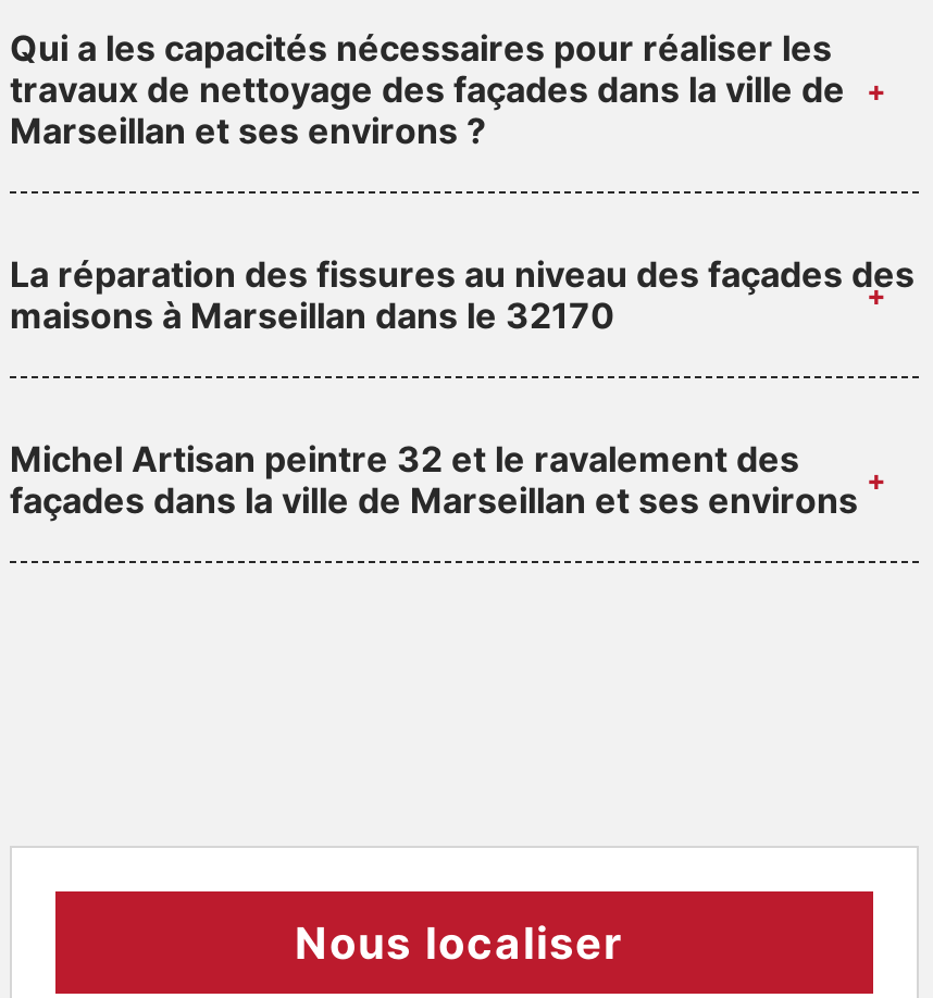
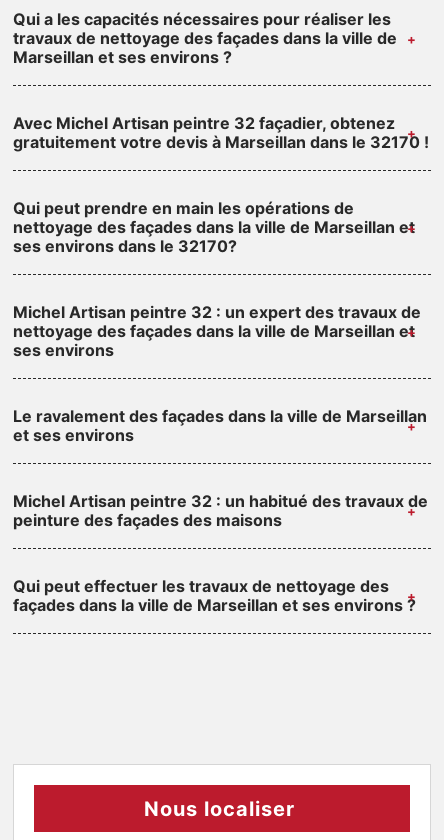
[10,252,915,522] La réparation des fissures au niveau des façades des | maisons à Marseillan dans le 32170 | Michel Artisan peintre 32 et le ravalement des | façades dans la ville de Marseillan et ses environs -> [13,113,429,615] Avec Michel Artisan peintre 32 façadier, obtenez | gratuitement votre devis à Marseillan dans le 32170 ! | Qui peut prendre en main les opérations de | nettoyage des façades dans la ville de Marseillan et | ses environs dans le 32170? | Michel Artisan peintre 32 : un expert des travaux de | nettoyage des façades dans la ville de Marseillan et | ses environs | Le ravalement des façades dans la ville de Marseillan | et ses environs | Michel Artisan peintre 32 : un habitué des travaux de | peinture des façades des maisons | Qui peut effectuer les travaux de nettoyage des | façades dans la ville de Marseillan et ses environs ?

